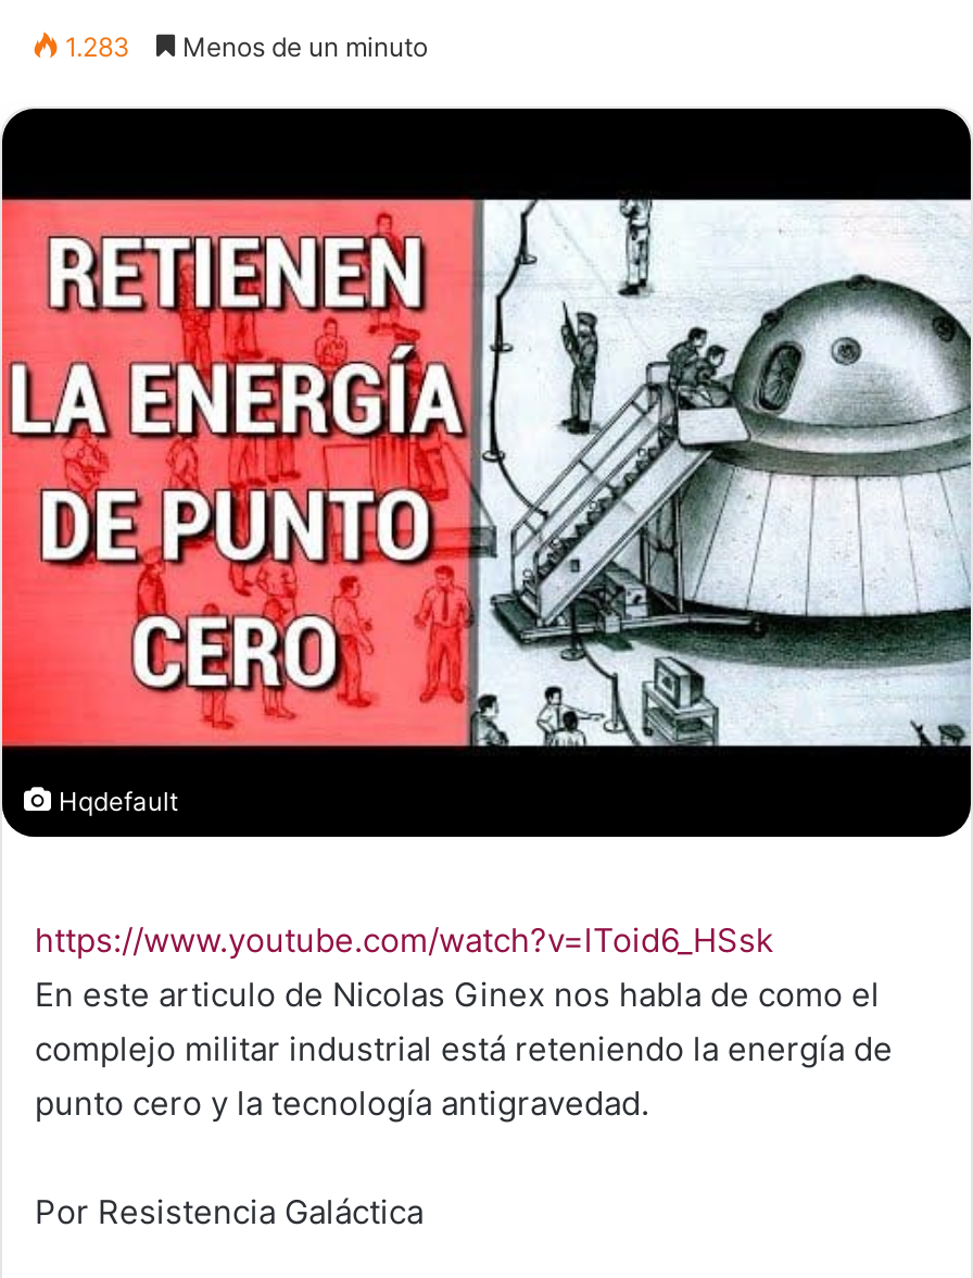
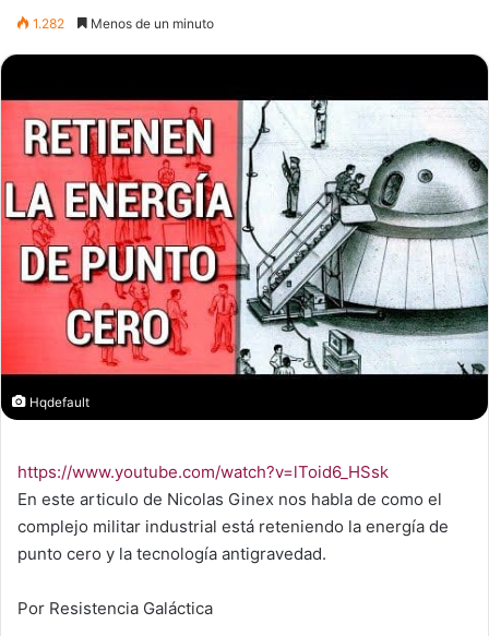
[59,31,428,64] 1.283 Menos de un minuto -> [29,16,214,32] 1.282 Menos de un minuto

